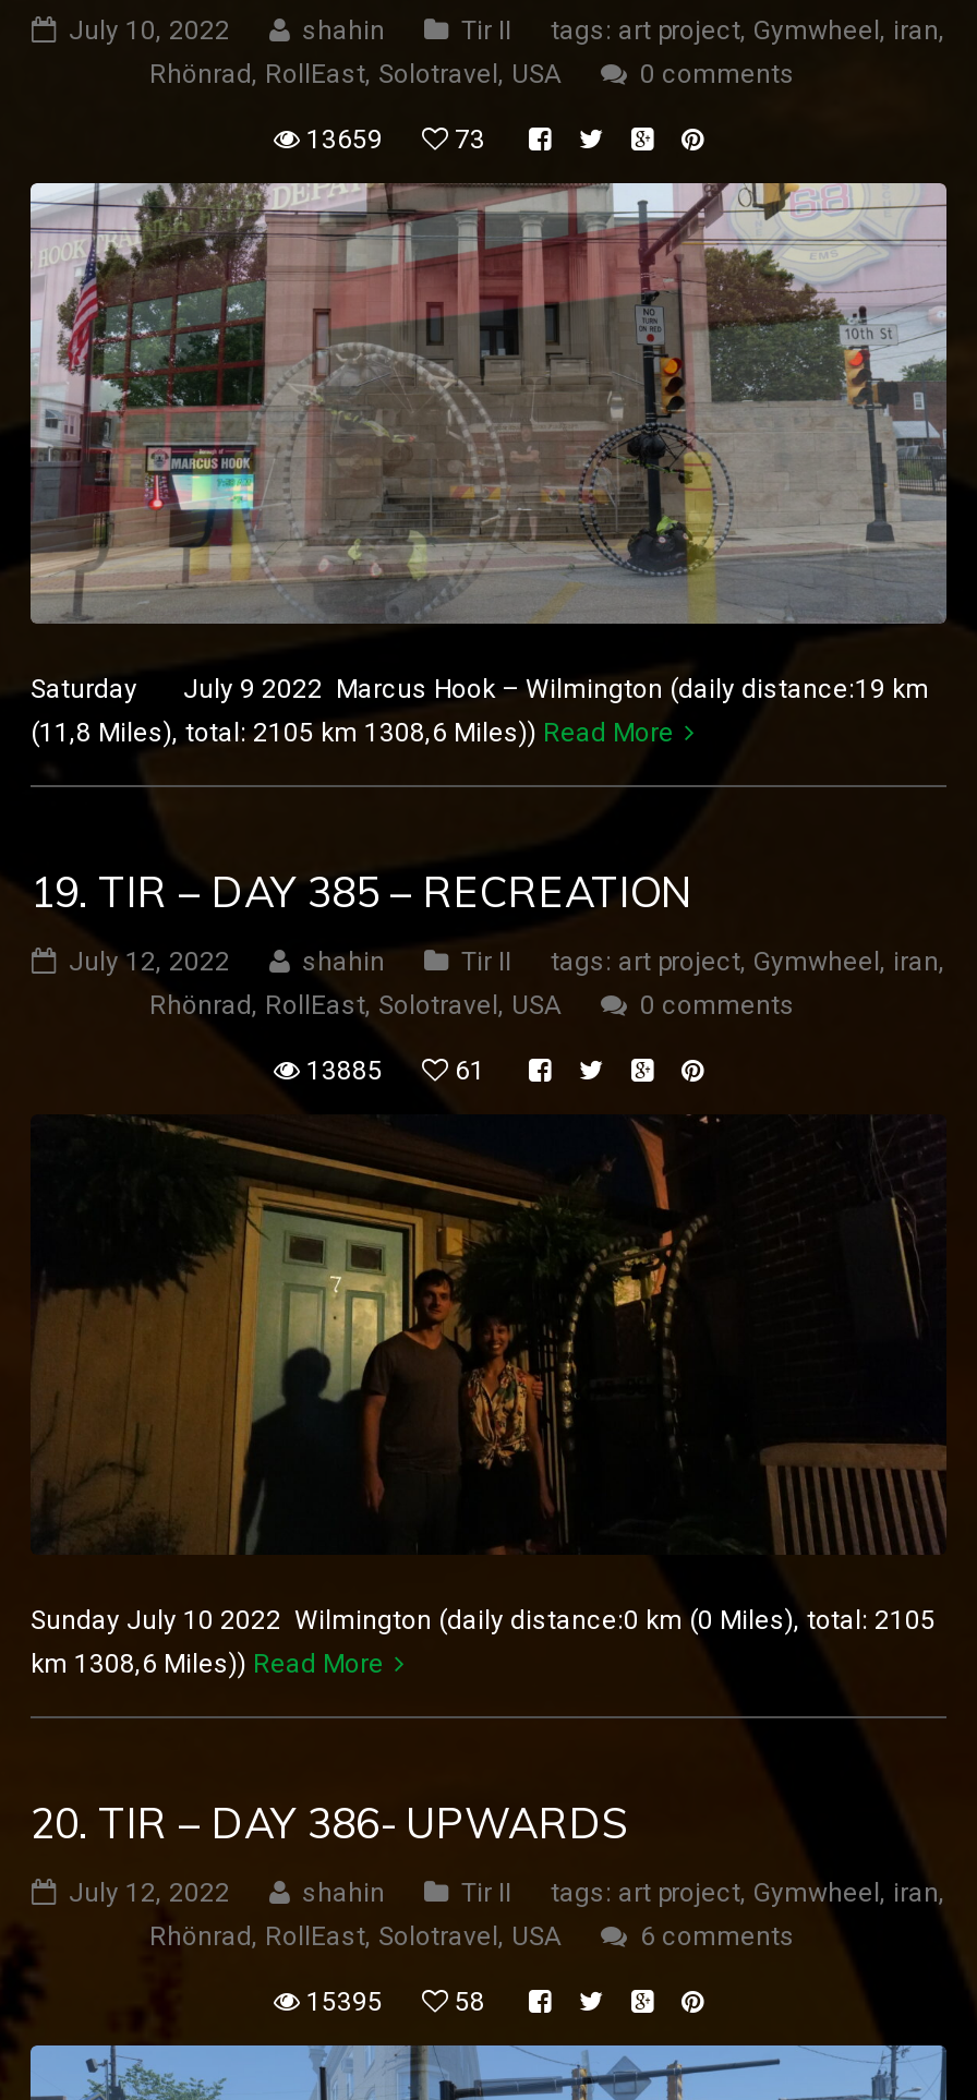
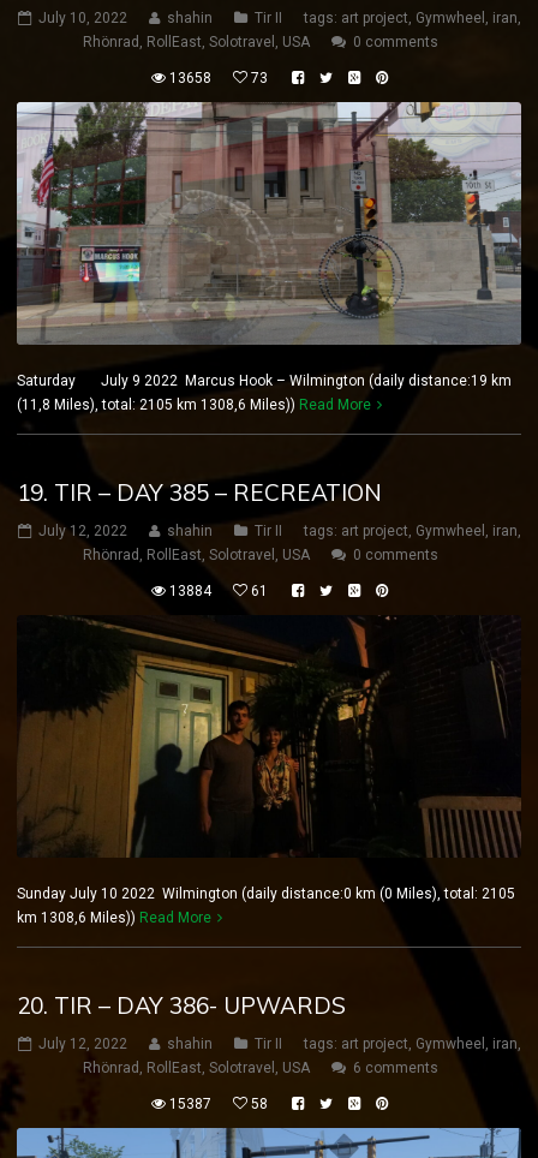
[306,125,383,155] 13659 -> [169,70,211,87] 13658
[306,1056,383,1086] 13885 -> [169,583,211,600] 13884
[306,1987,383,2018] 15395 -> [169,1096,211,1113] 15387

